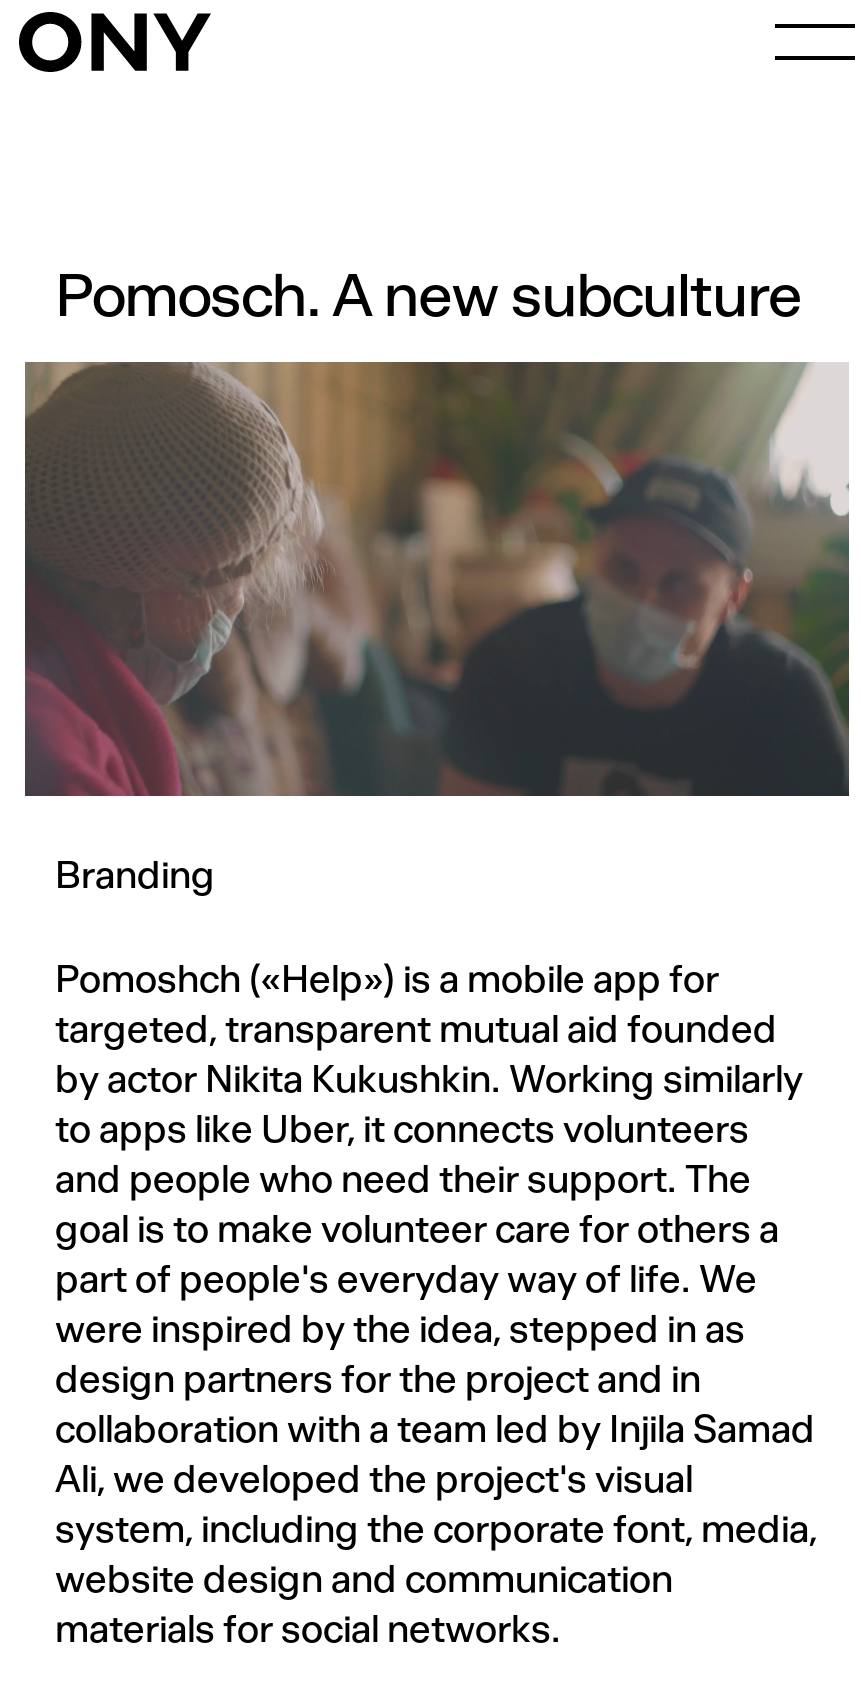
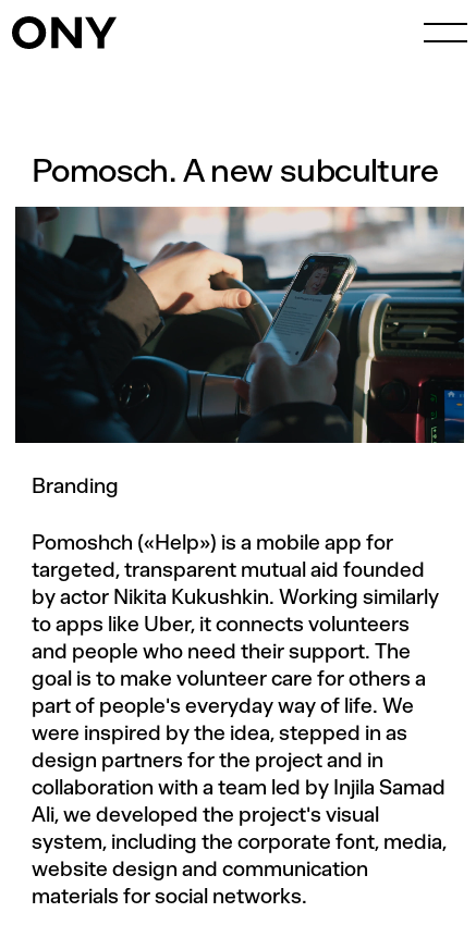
[23,360,851,798] [image] -> [14,206,465,444] [image]

